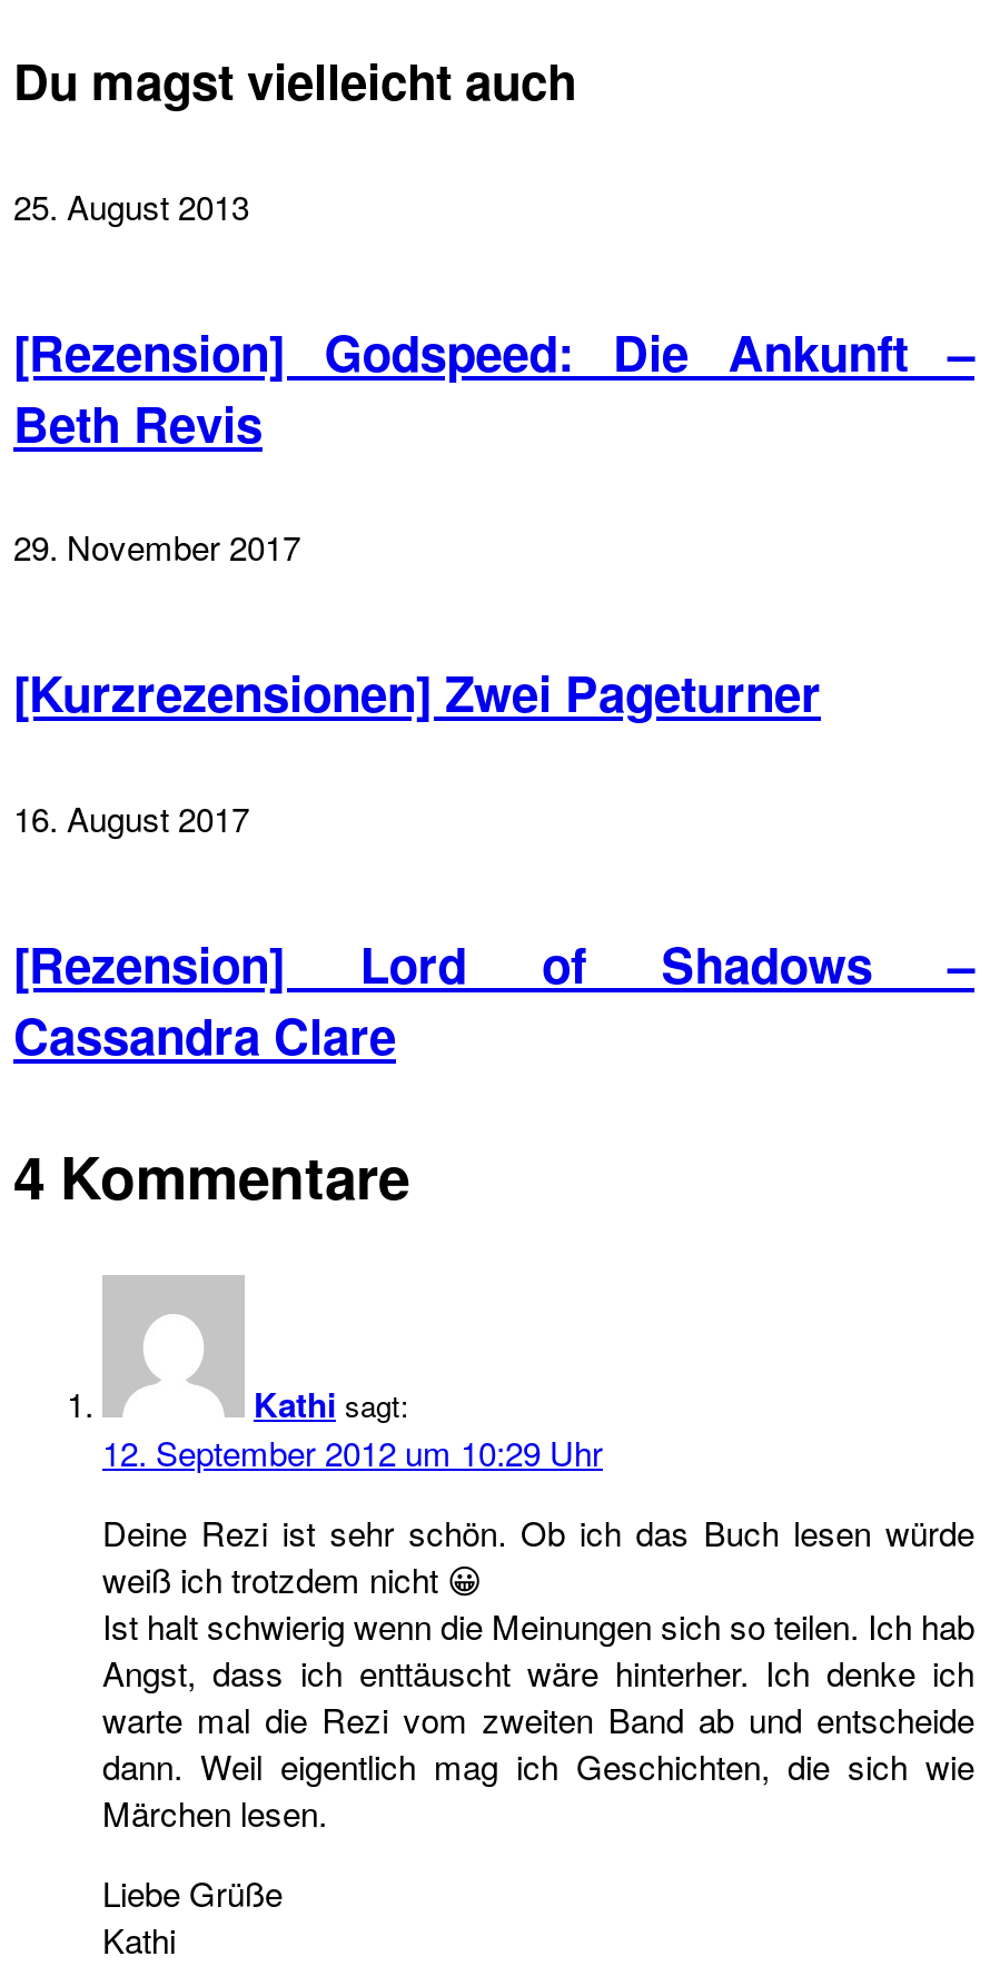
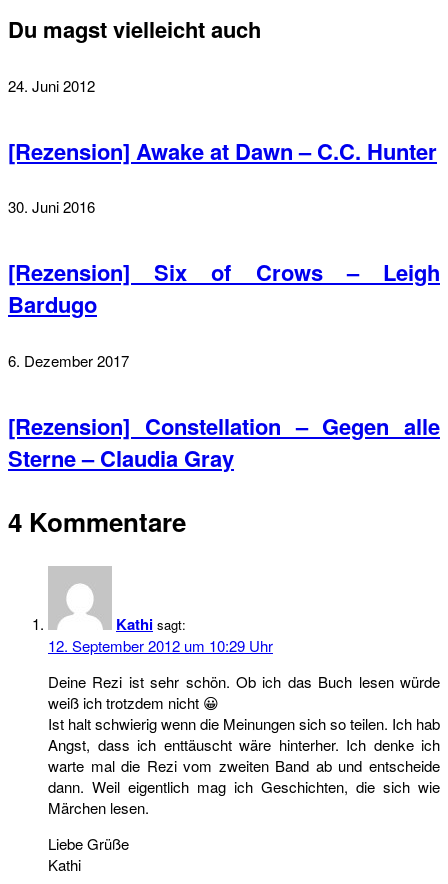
[13,182,249,228] 25. August 2013 -> [8,75,95,96] 24. Juni 2012
[13,316,974,458] [Rezension] Godspeed: Die Ankunft – | Beth Revis -> [8,135,437,167] [Rezension] Awake at Dawn – C.C. Hunter
[13,523,300,570] 29. November 2017 -> [8,196,95,217] 30. Juni 2016
[13,657,821,728] [Kurzrezensionen] Zwei Pageturner -> [8,256,440,320] [Rezension] Six of Crows – Leigh | Bardugo
[13,794,249,840] 16. August 2017 -> [8,350,129,371] 6. Dezember 2017
[13,927,974,1070] [Rezension] Lord of Shadows – | Cassandra Clare -> [8,410,440,474] [Rezension] Constellation – Gegen alle | Sterne – Claudia Gray

